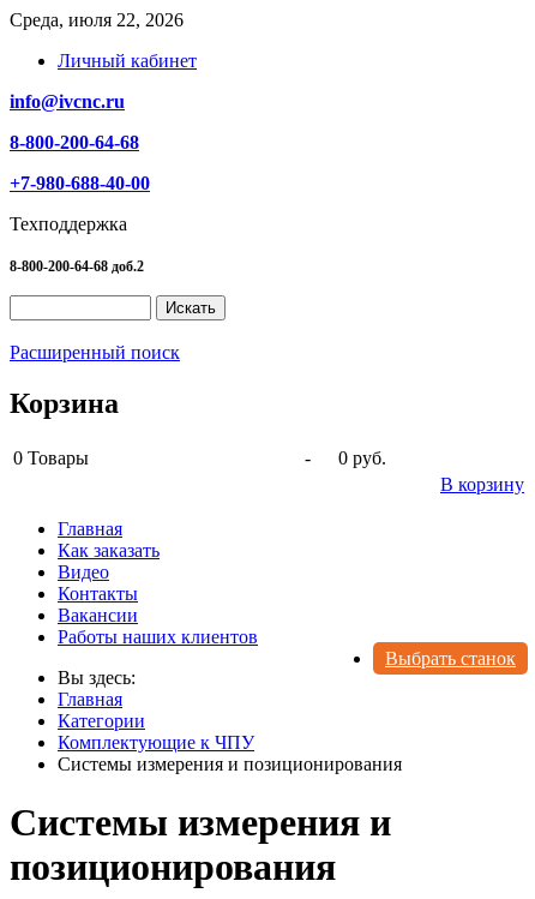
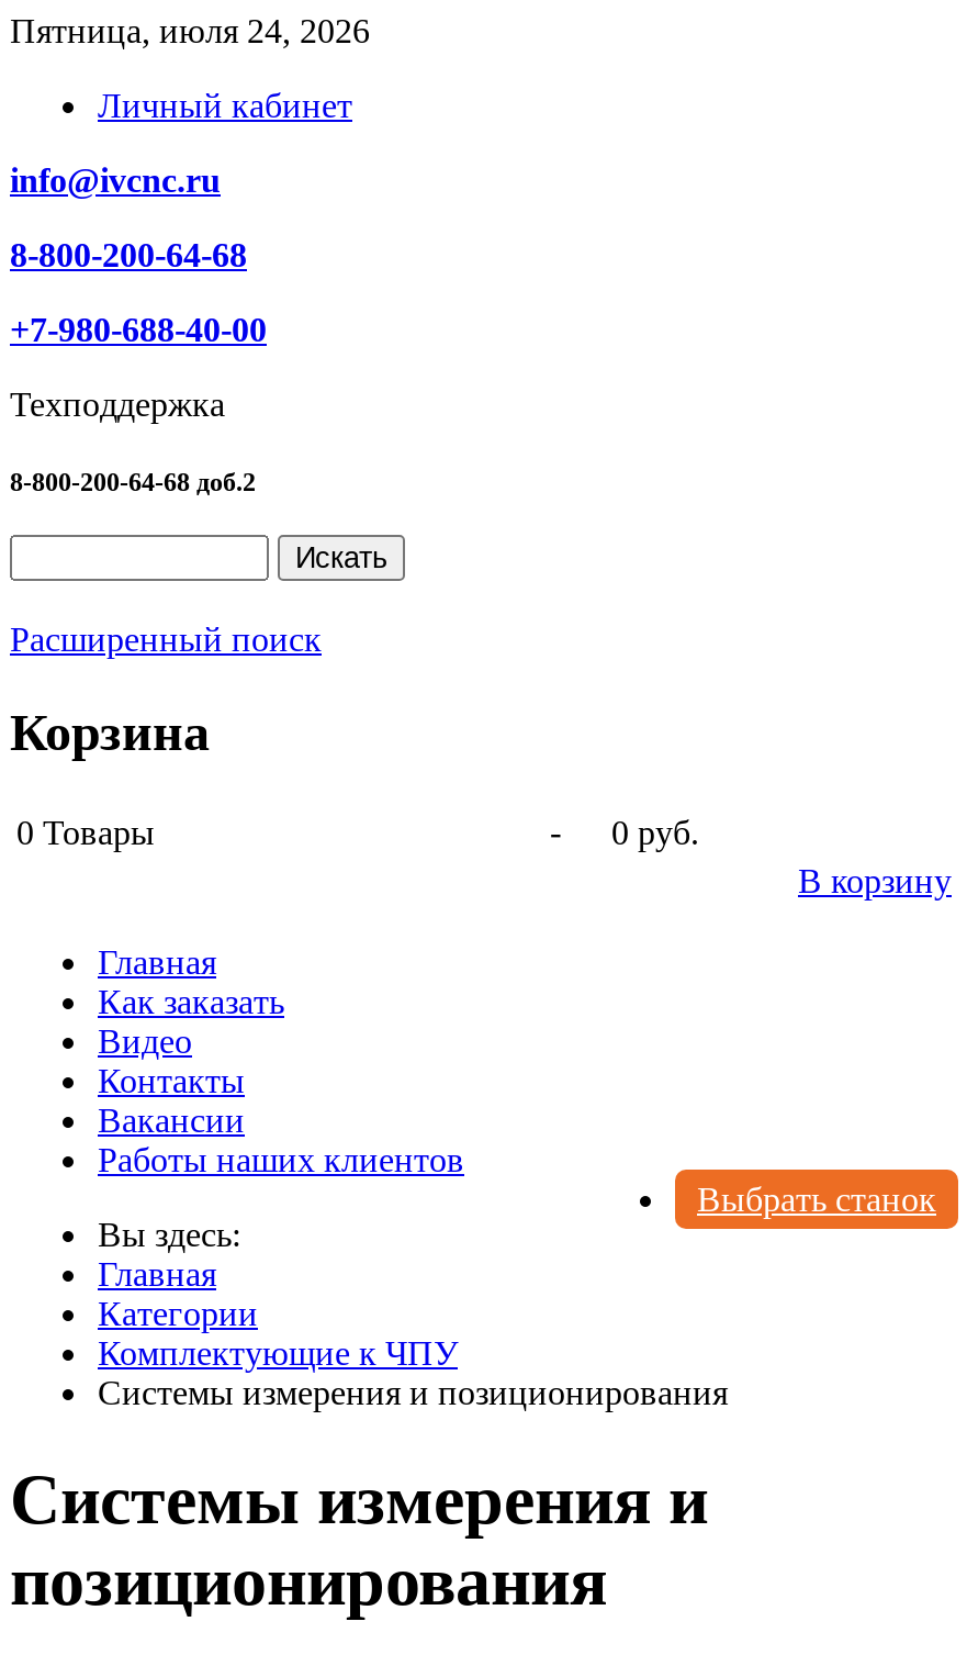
[10,10,184,30] Среда, июля 22, 2026 -> [10,12,370,49] Пятница, июля 24, 2026

